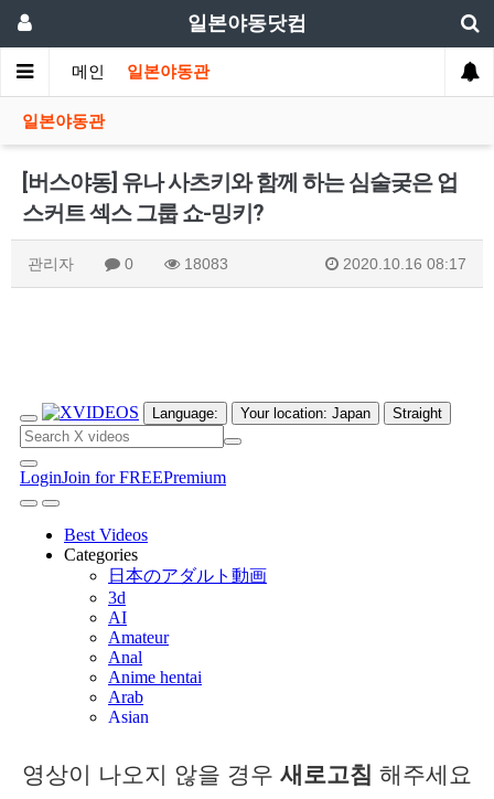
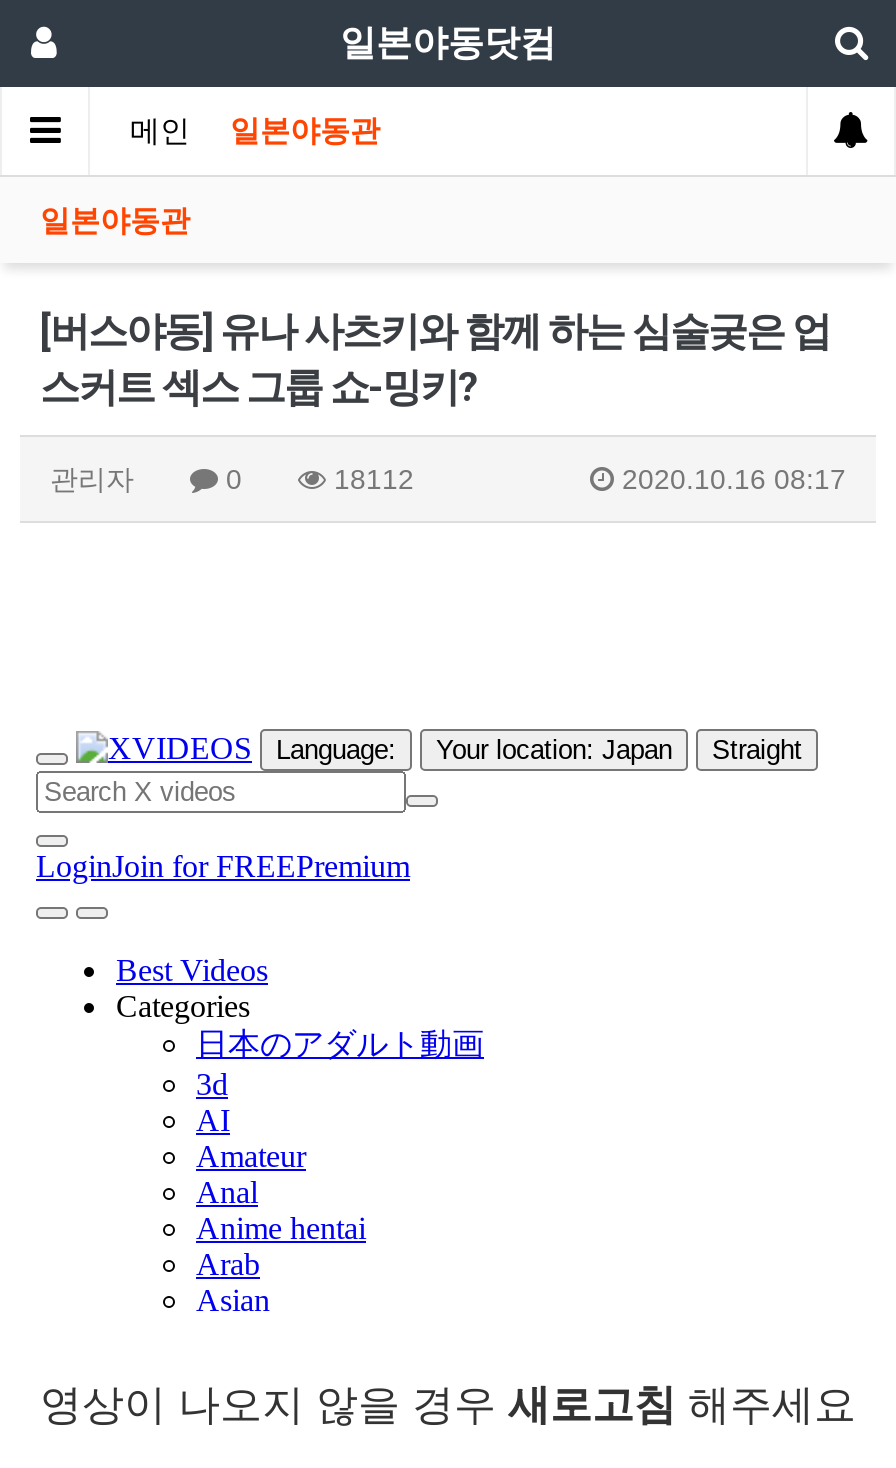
[180,255,228,273] 18083 -> [326,463,414,495] 18112

